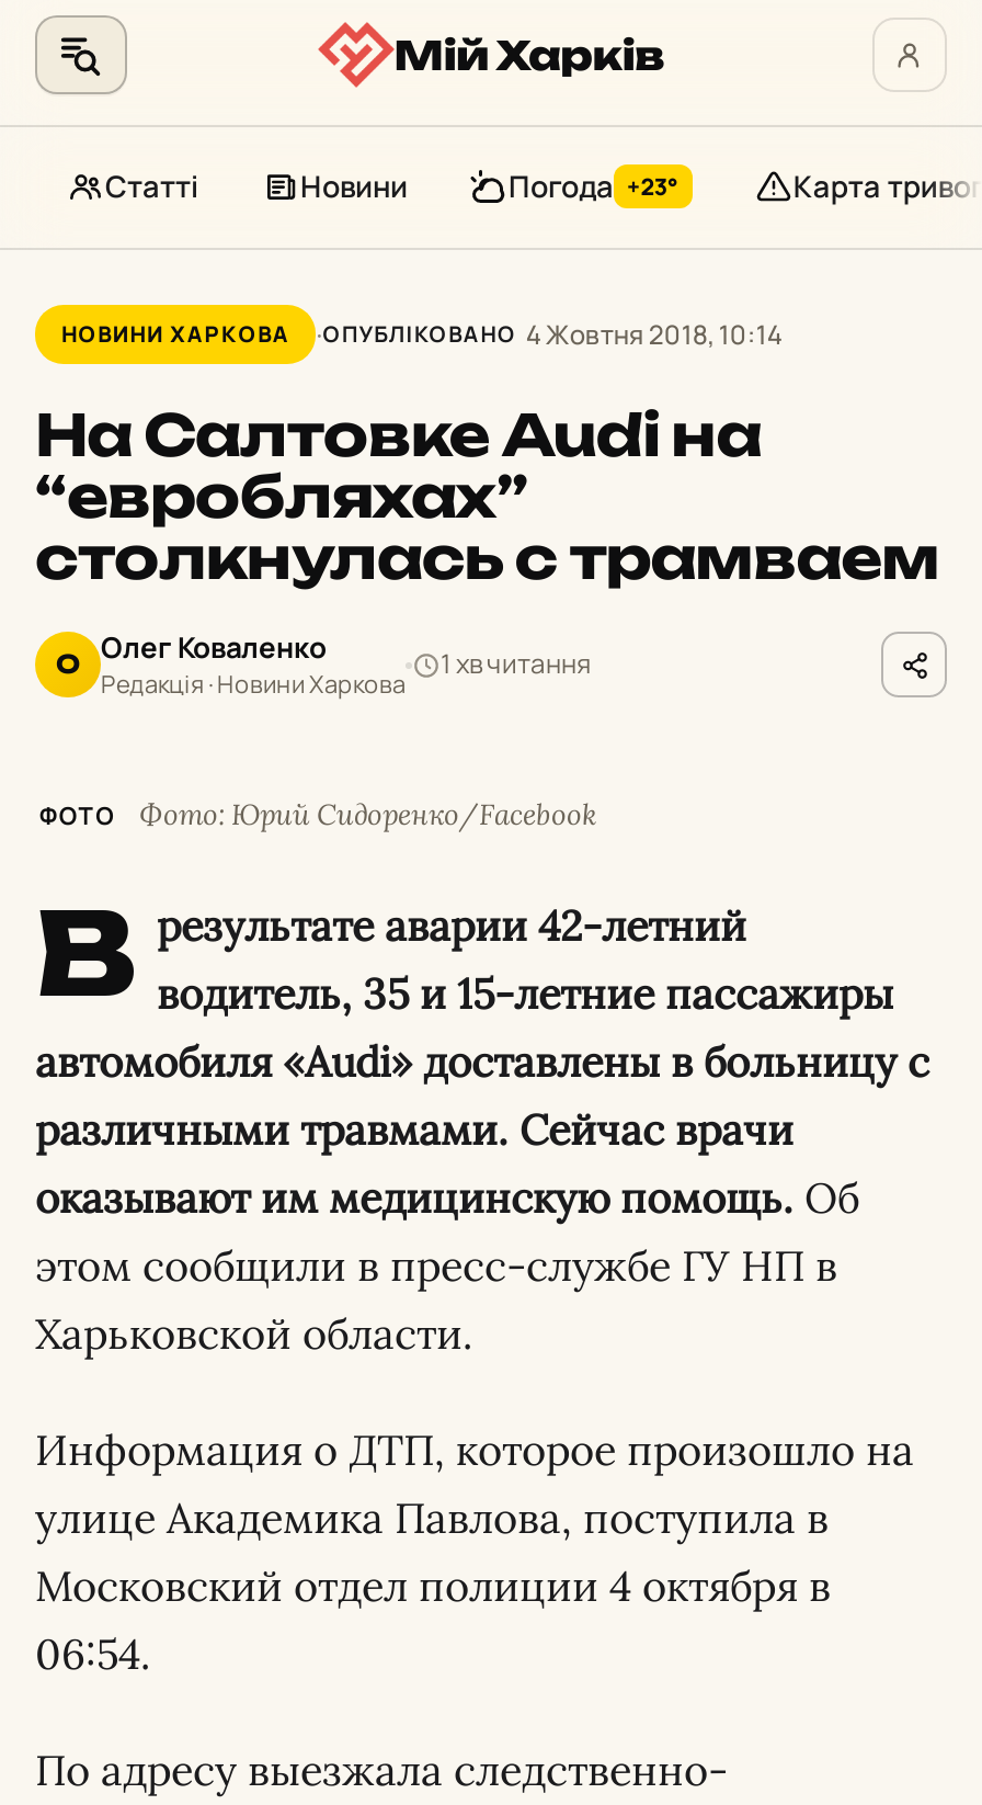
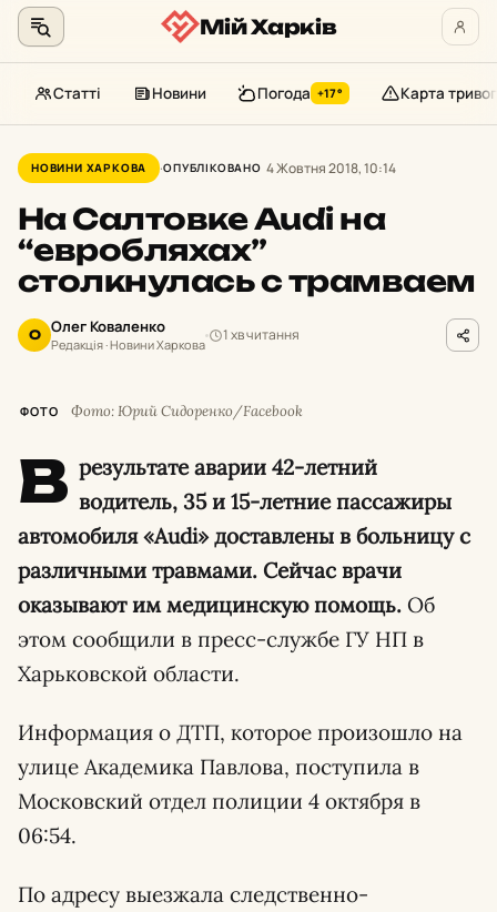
[509,167,679,206] Погода +23° -> [257,83,343,103] Погода +17°

